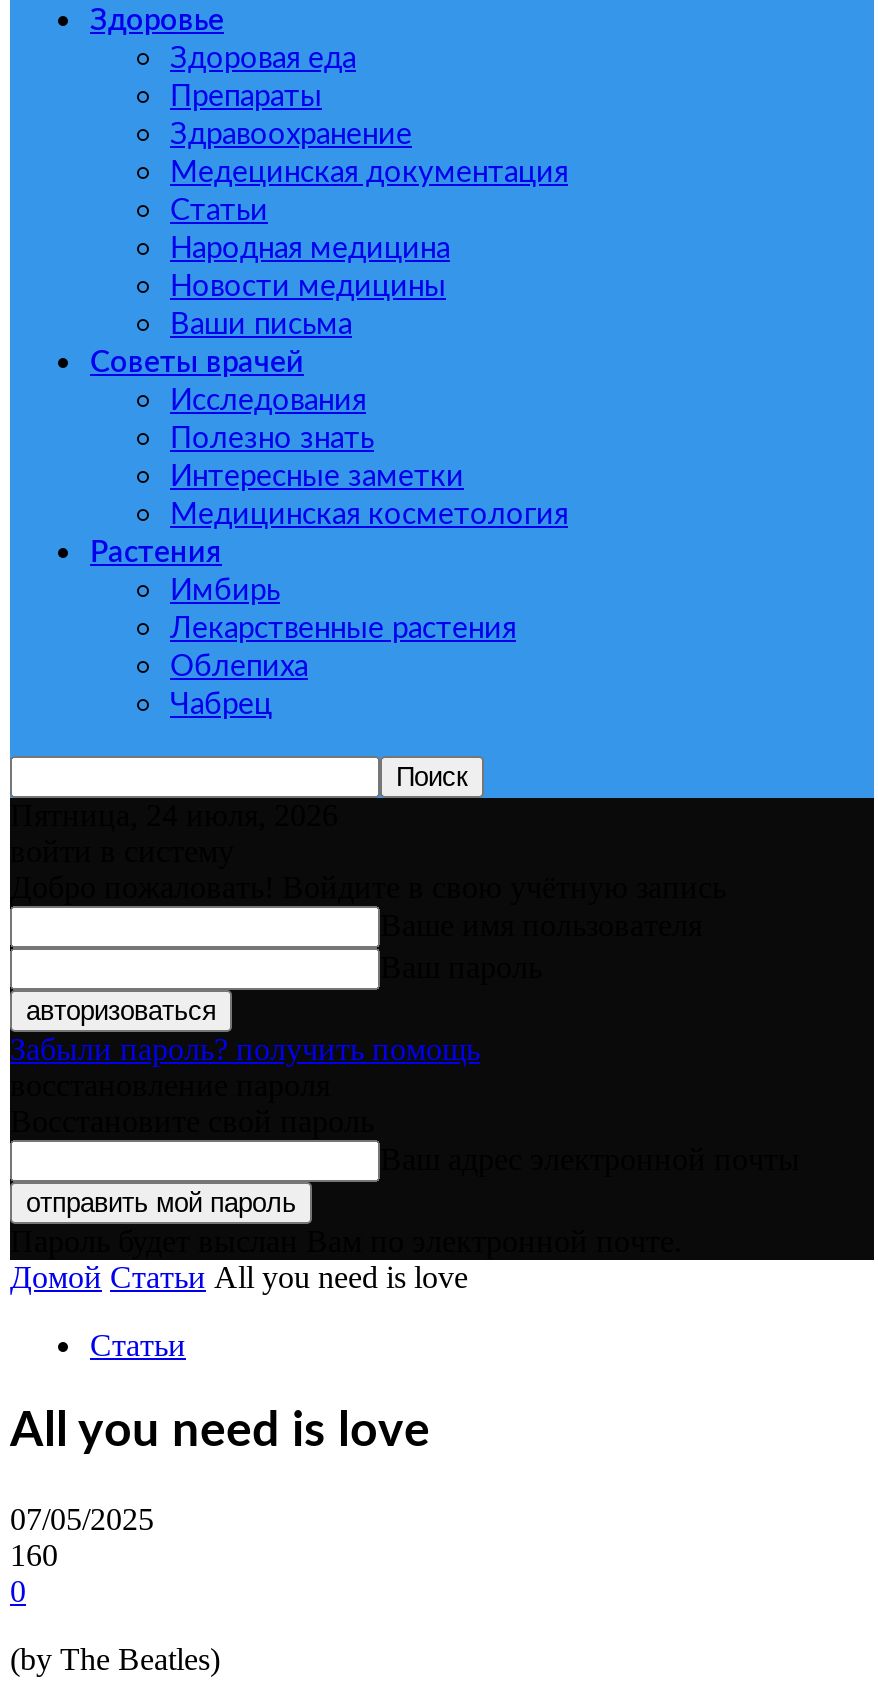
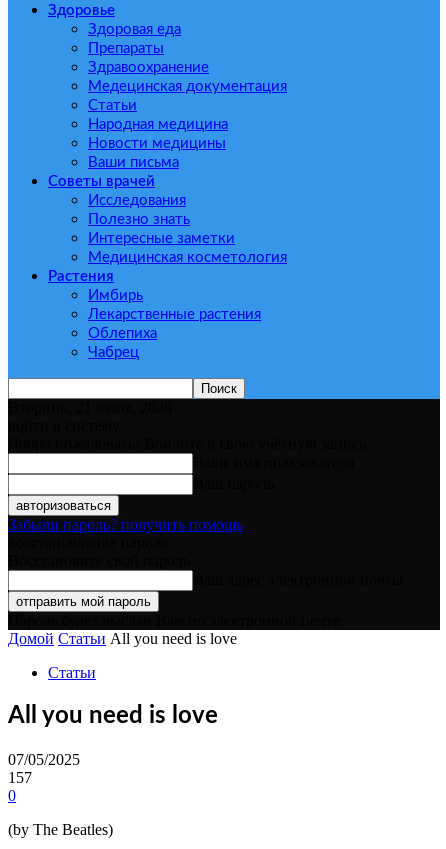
[10,798,338,832] Пятница, 24 июля, 2026 -> [8,399,172,416] Вторник, 21 июля, 2026
[10,1538,58,1572] 160 -> [8,769,32,786] 157

